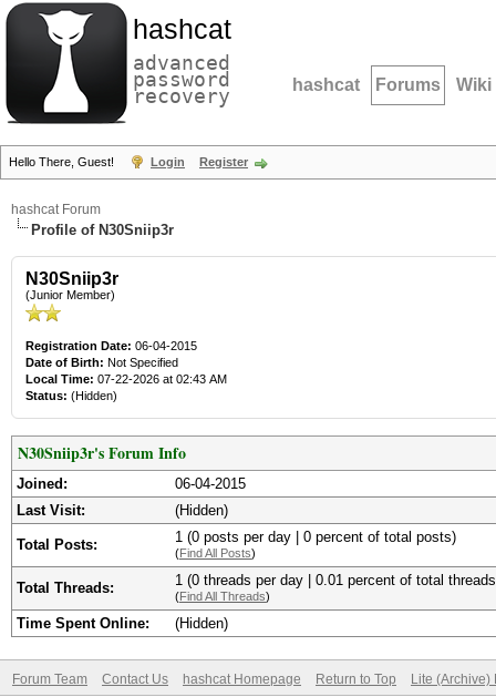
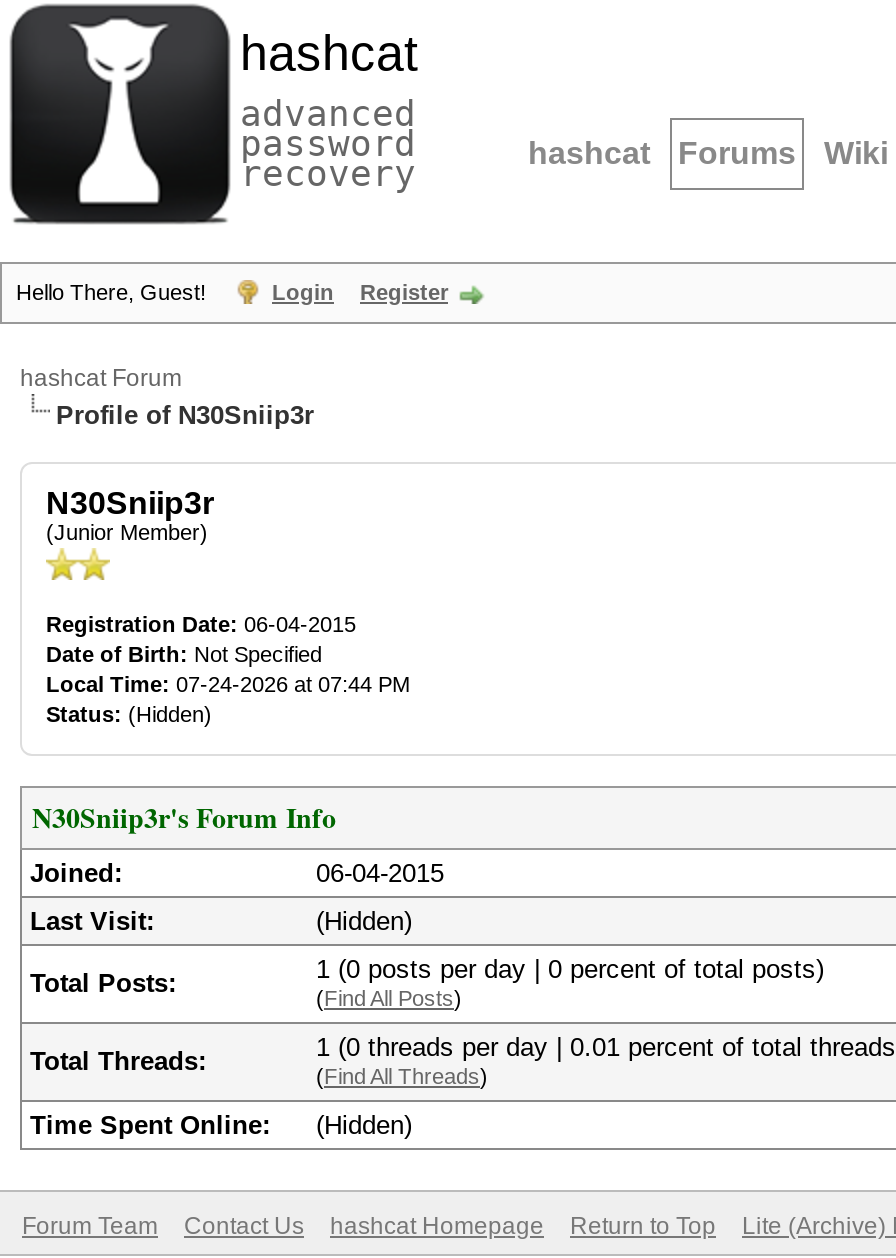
[25,372,227,386] Local Time: 07-22-2026 at 02:43 AM -> [46,672,410,696] Local Time: 07-24-2026 at 07:44 PM

